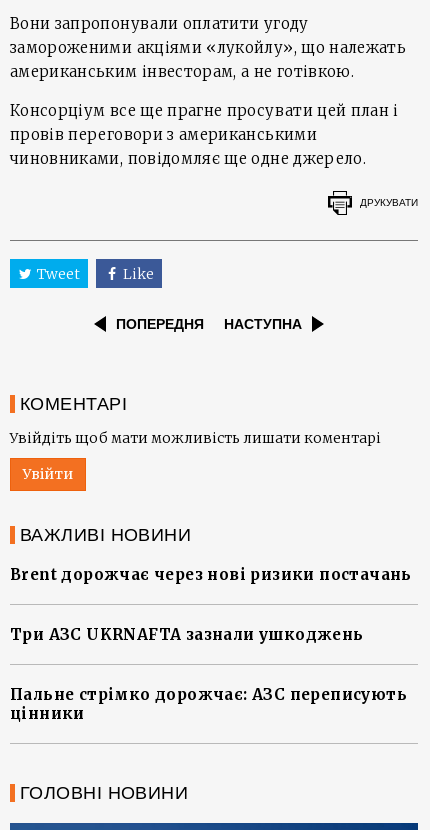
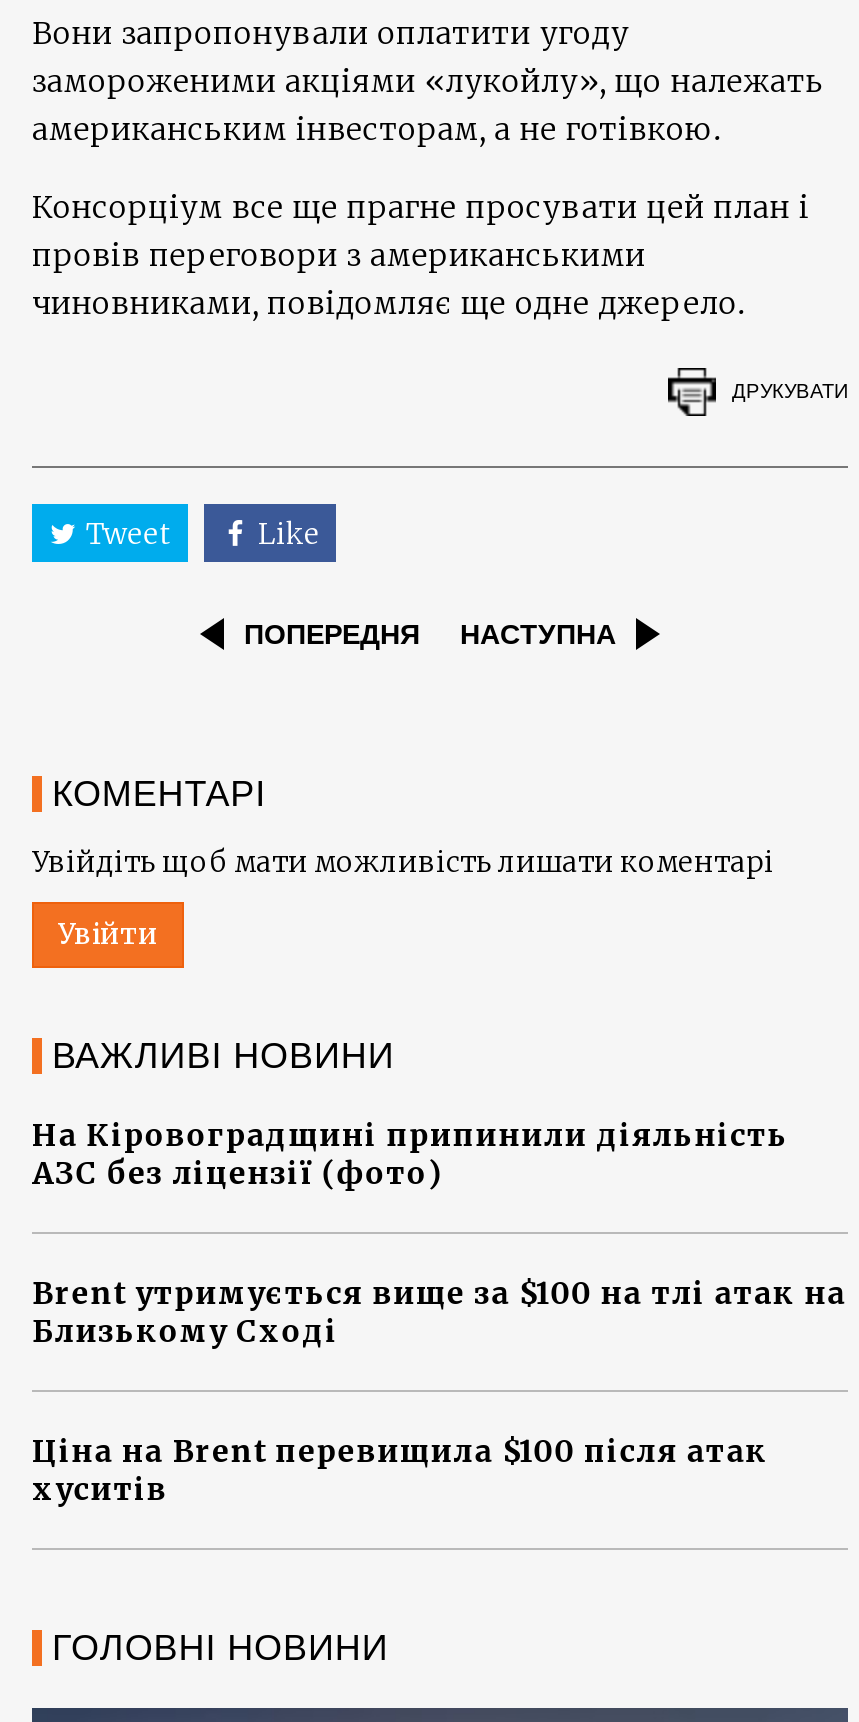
[10,565,412,584] Brent дорожчає через нові ризики постачань -> [32,1116,788,1192] На Кіровоградщині припинили діяльність | АЗС без ліцензії (фото)
[10,625,364,644] Три АЗС UKRNAFTA зазнали ушкоджень -> [32,1274,846,1350] Brent утримується вище за $100 на тлі атак на | Близькому Сході
[10,685,407,723] Пальне стрімко дорожчає: АЗС переписують | цінники -> [32,1432,768,1508] Ціна на Brent перевищила $100 після атак | хуситів

